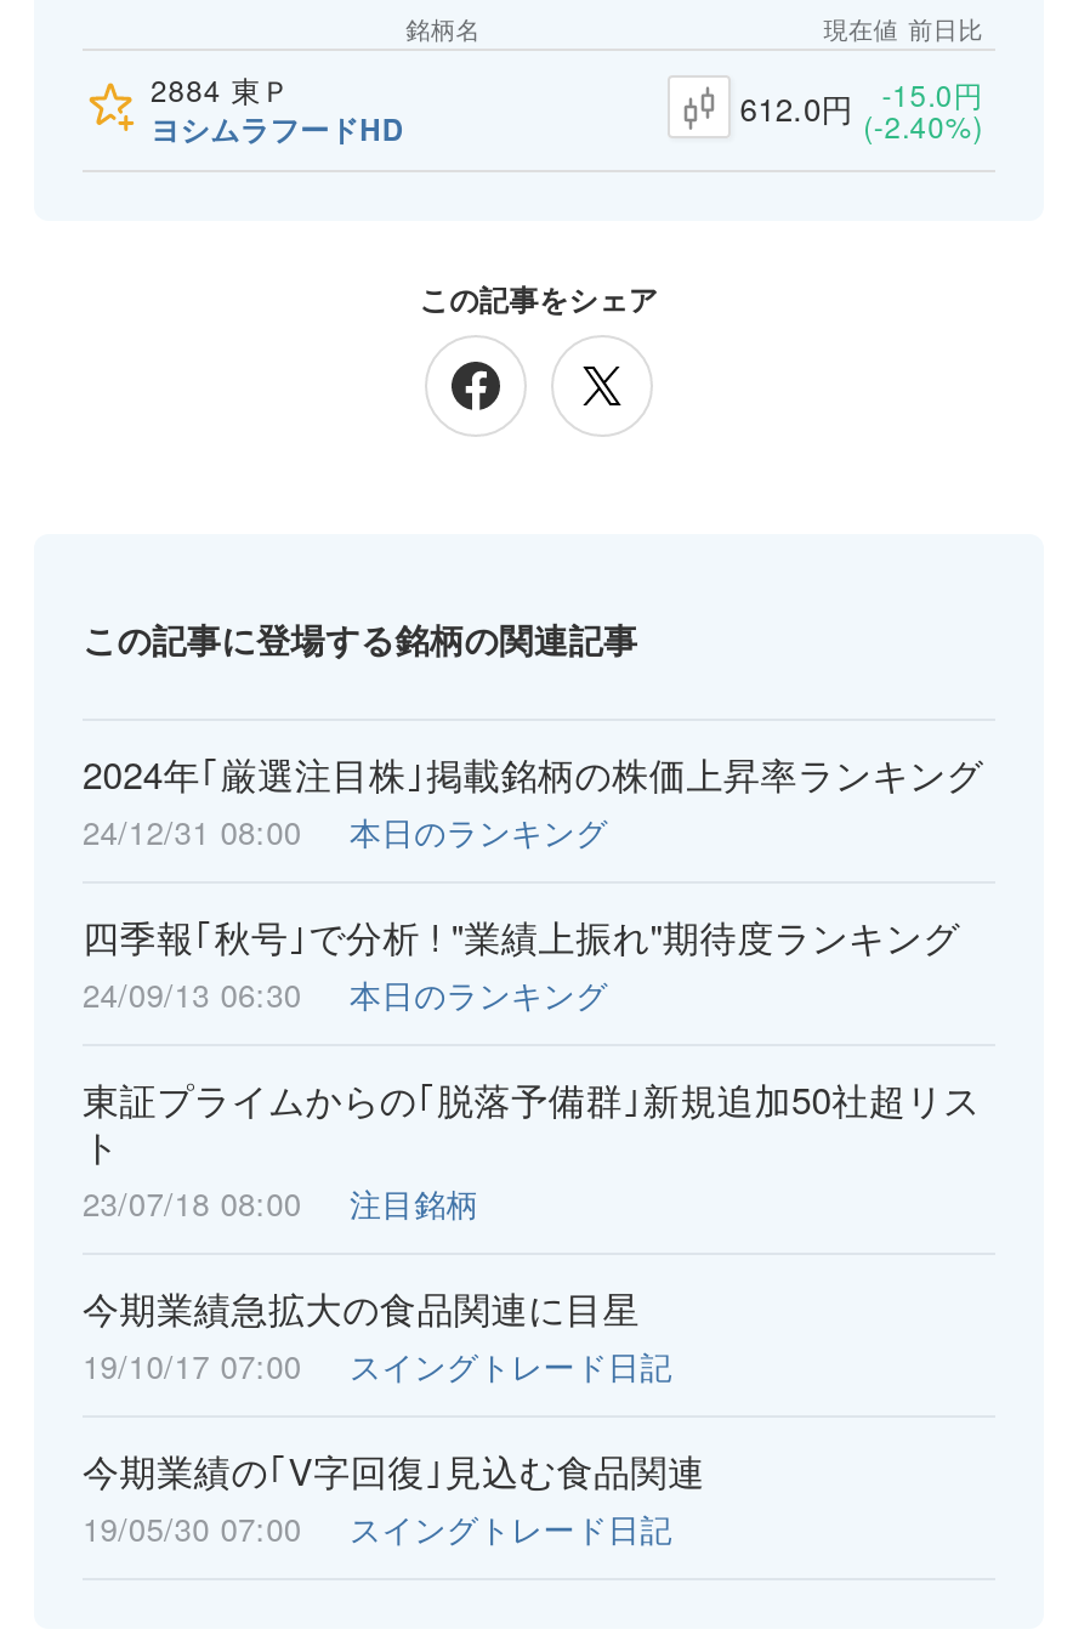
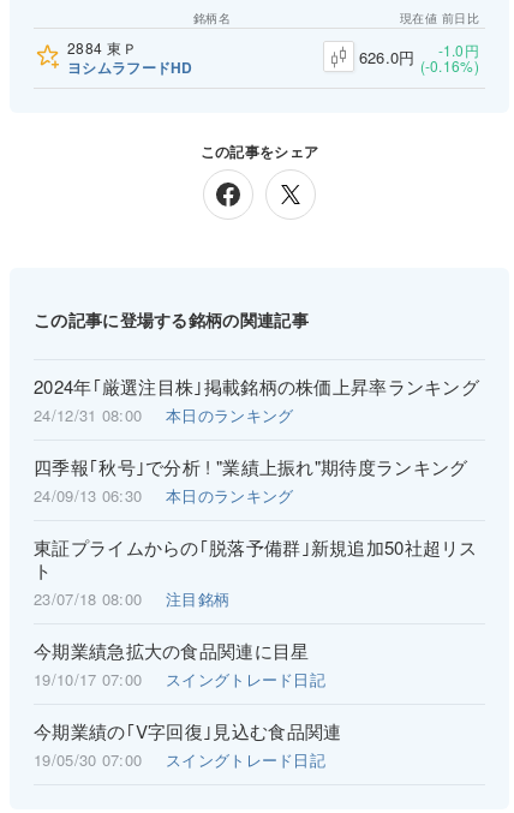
[740,85,854,132] 612.0円 -> [359,46,415,69] 626.0円
[882,73,983,115] -15.0円 -> [438,40,479,60] -1.0円
[863,105,983,146] (-2.40%) -> [420,55,479,76] (-0.16%)

